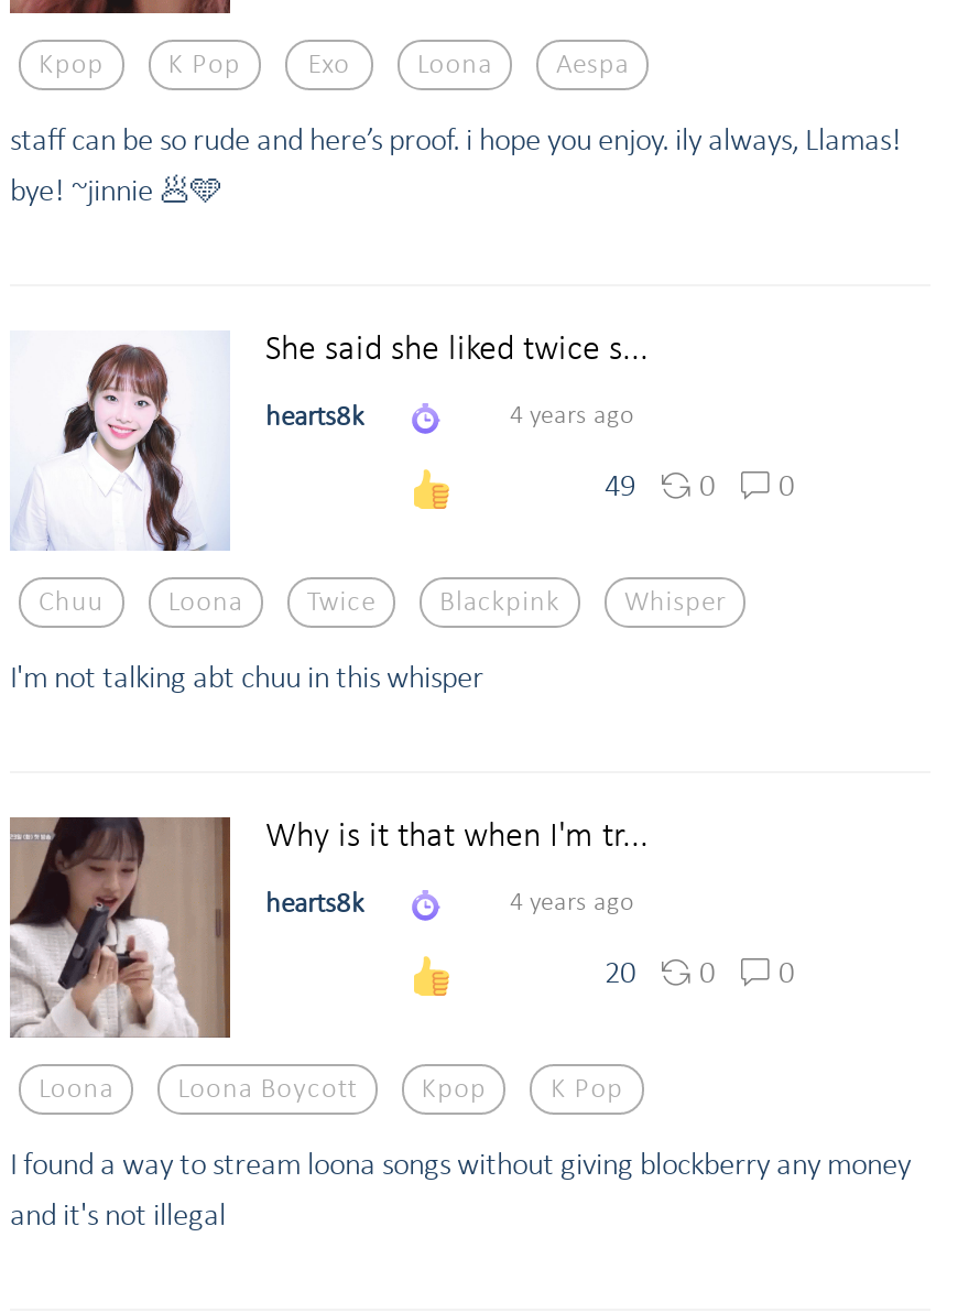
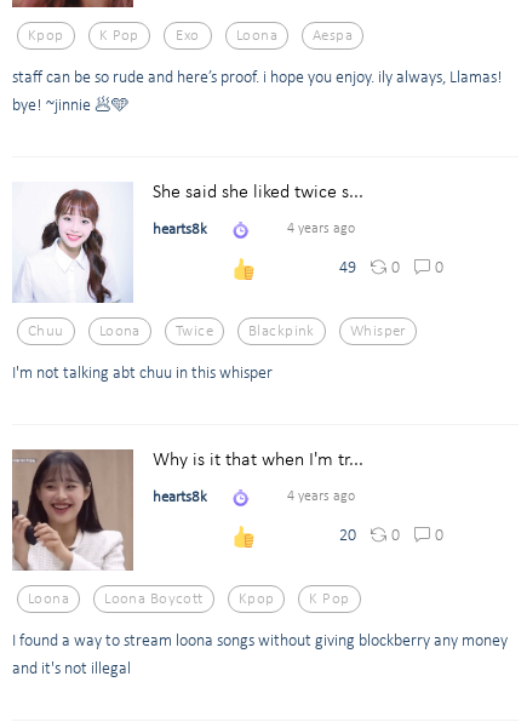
[10,815,230,1040] [image] -> [11,448,134,571] [image]

